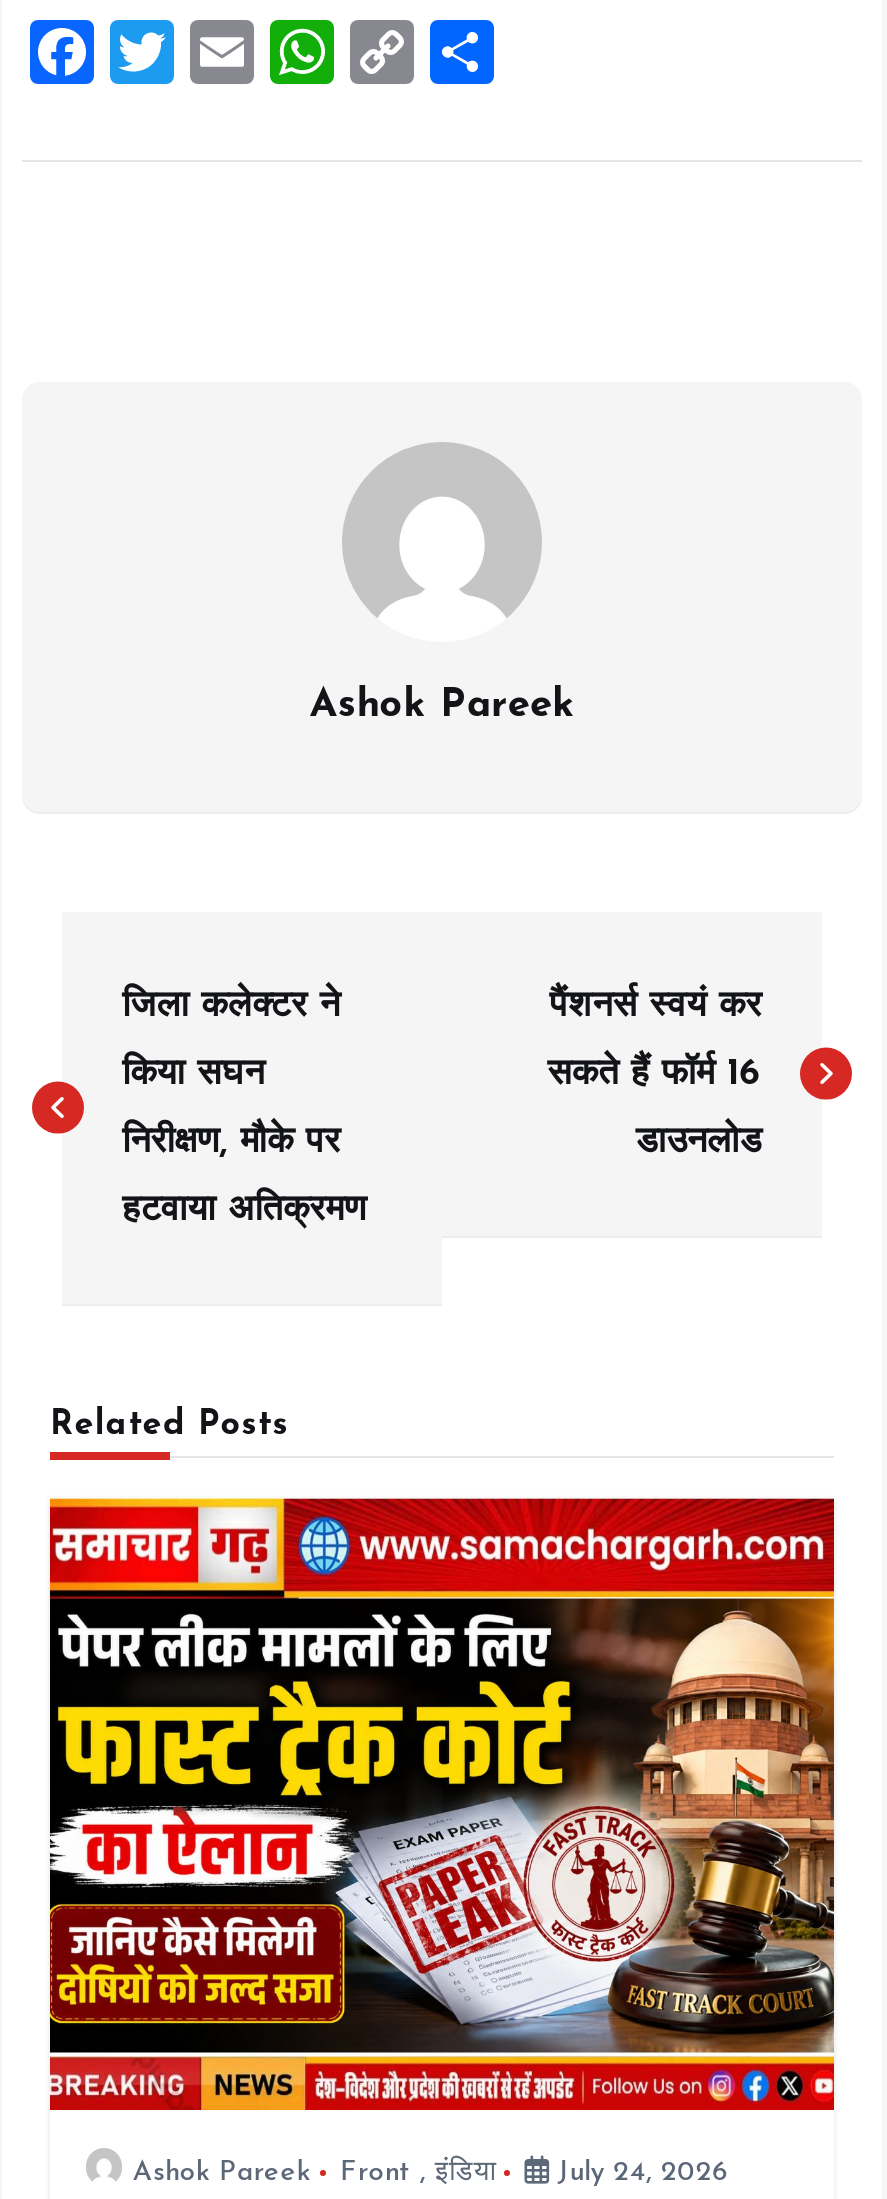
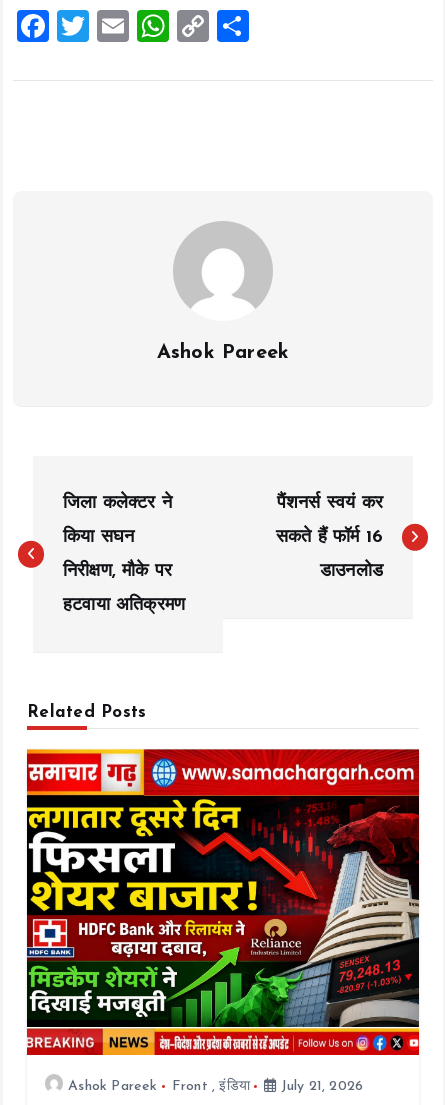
[48,1590,836,2056] [image] -> [26,795,420,1028] [image]
[132,2158,729,2188] Ashok Pareek Front, इंडिया July 24, 2026 -> [68,1079,363,1094] Ashok Pareek Front, इंडिया July 21, 2026

